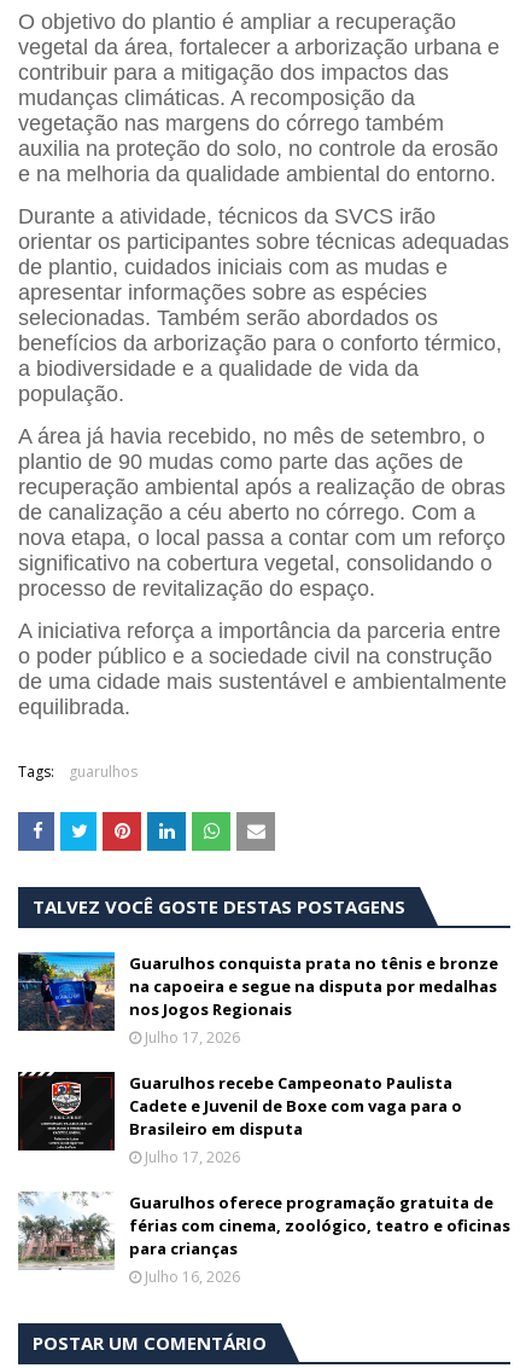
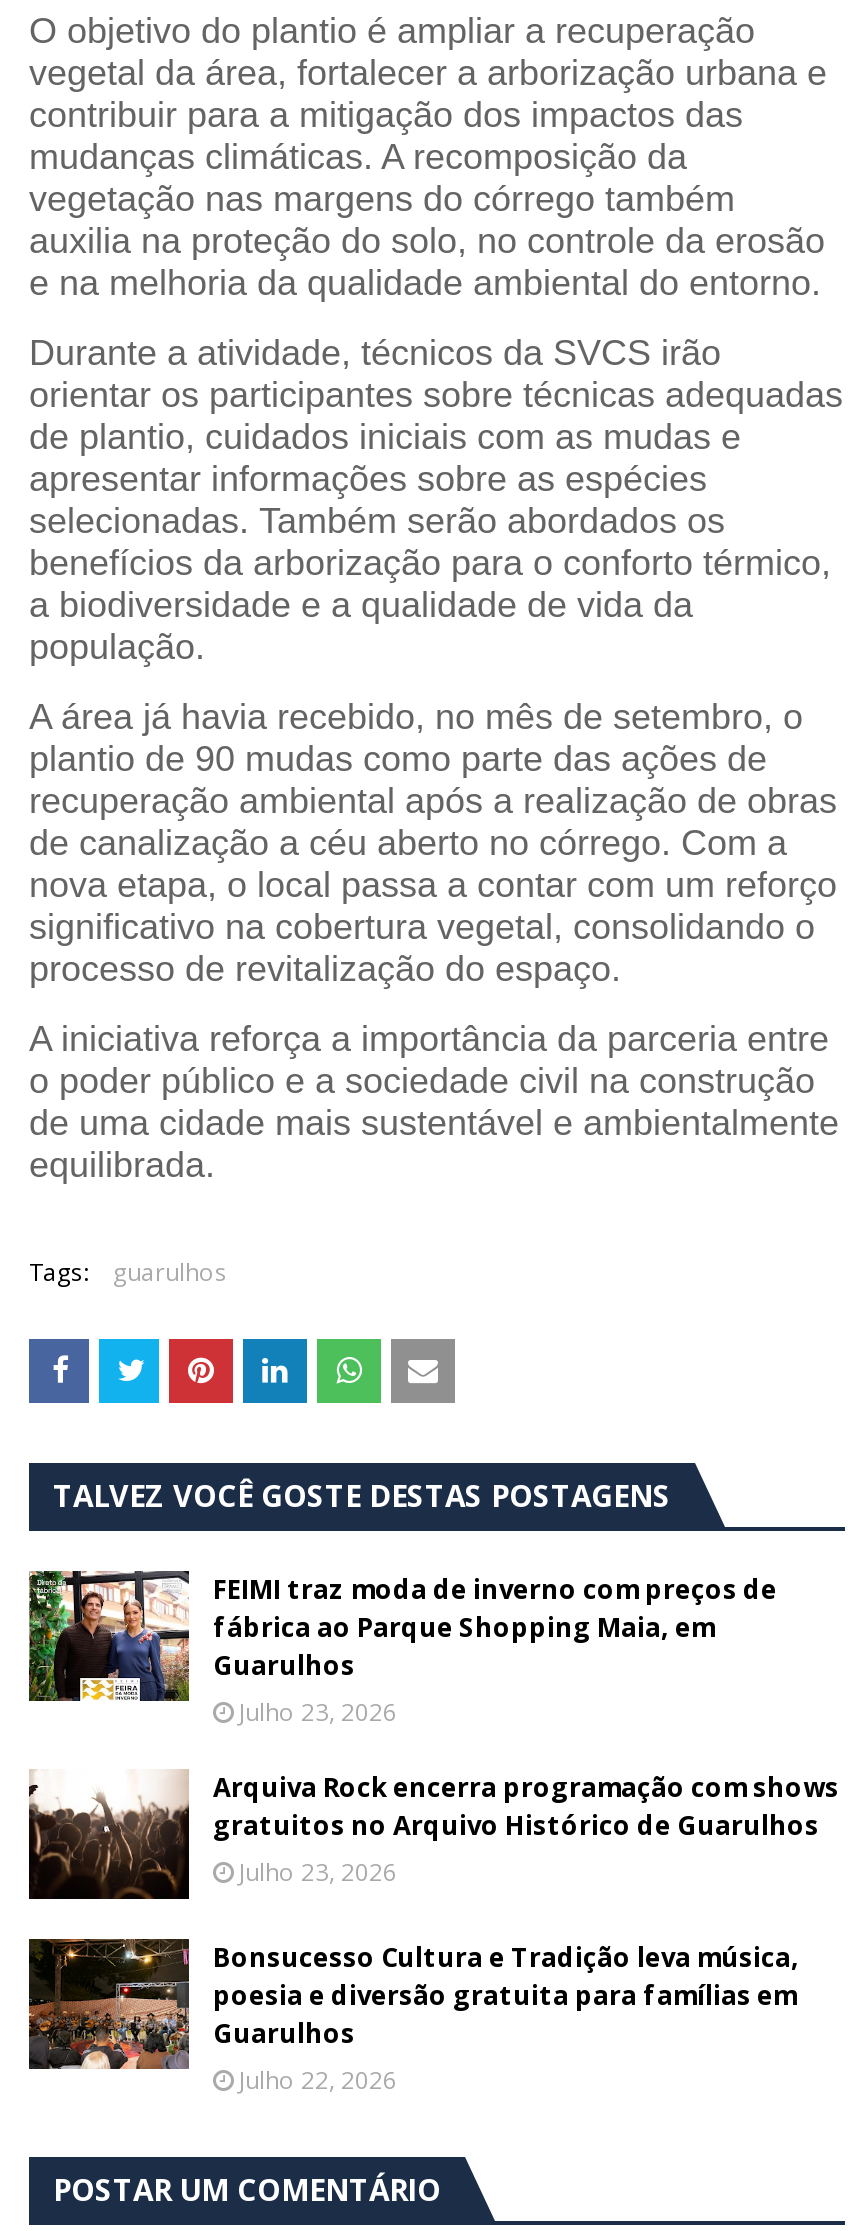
[17,951,498,1048] [image] | Guarulhos conquista prata no tênis e bronze | na capoeira e segue na disputa por medalhas | nos Jogos Regionais | Julho 17, 2026 -> [27,1569,777,1729] [image] | FEIMI traz moda de inverno com preços de | fábrica ao Parque Shopping Maia, em | Guarulhos | Julho 23, 2026
[17,1071,462,1168] [image] | Guarulhos recebe Campeonato Paulista | Cadete e Juvenil de Boxe com vaga para o | Brasileiro em disputa | Julho 17, 2026 -> [27,1769,839,1899] [image] | Arquiva Rock encerra programação com shows | gratuitos no Arquivo Histórico de Guarulhos | Julho 23, 2026
[17,1192,510,1287] [image] | Guarulhos oferece programação gratuita de | férias com cinema, zoológico, teatro e oficinas | para crianças | Julho 16, 2026 -> [27,1937,799,2097] [image] | Bonsucesso Cultura e Tradição leva música, | poesia e diversão gratuita para famílias em | Guarulhos | Julho 22, 2026

